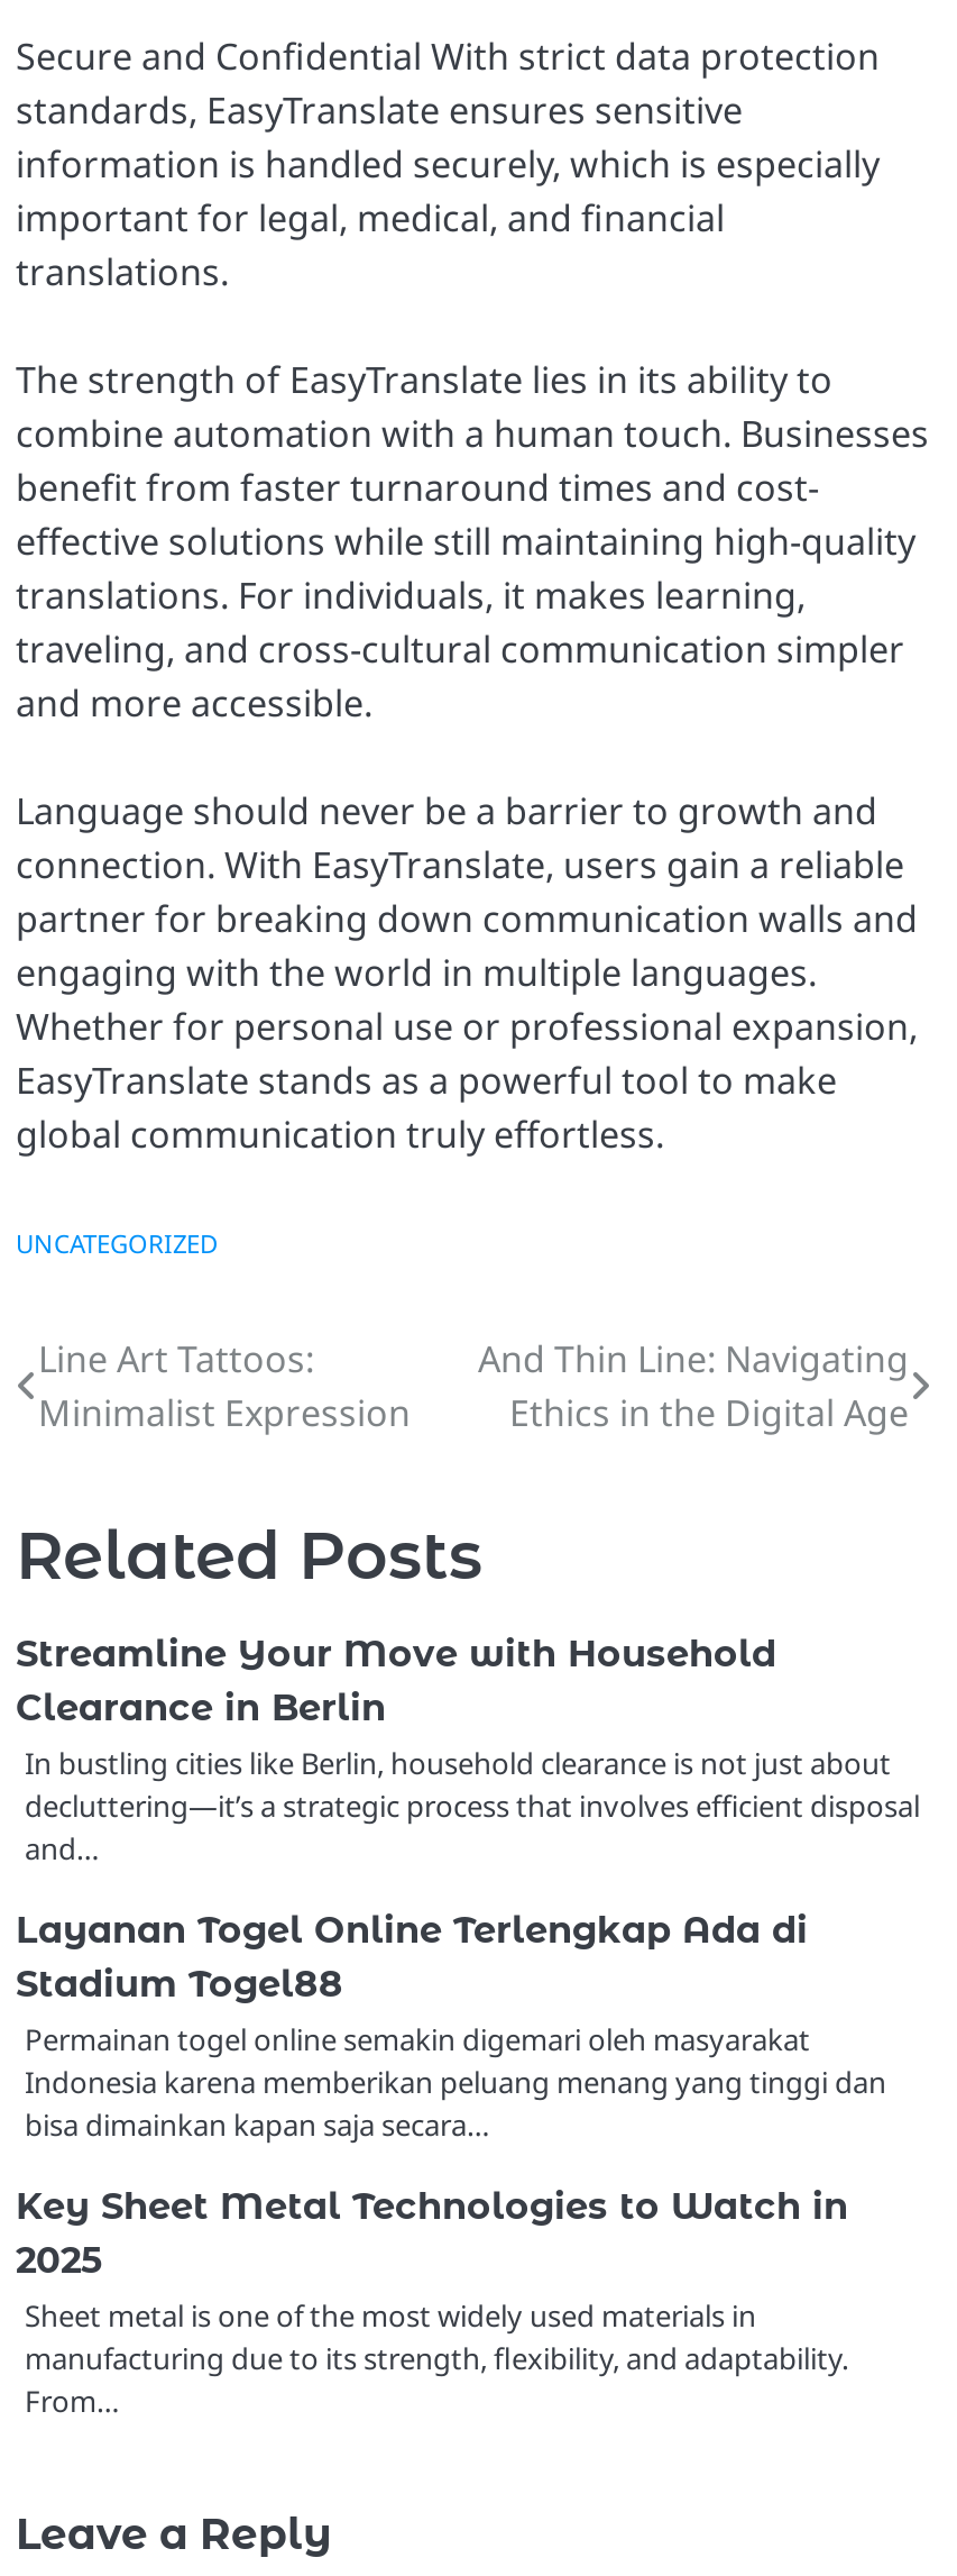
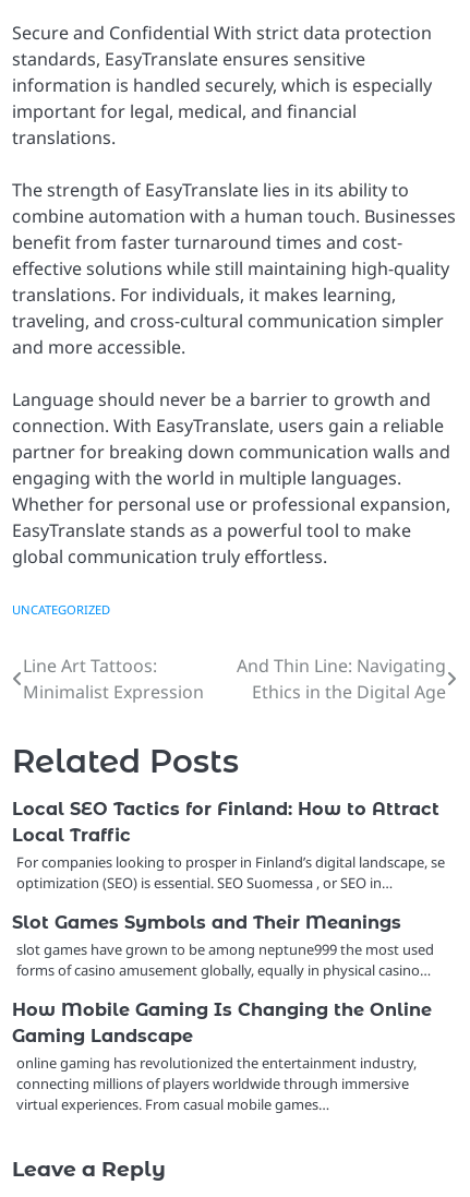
[16,1630,920,1869] Streamline Your Move with Household | Clearance in Berlin | In bustling cities like Berlin, household clearance is not just about | decluttering—it’s a strategic process that involves efficient disposal | and… -> [12,798,445,893] Local SEO Tactics for Finland: How to Attract | Local Traffic | For companies looking to prosper in Finland’s digital landscape, se | optimization (SEO) is essential. SEO Suomessa , or SEO in…
[16,1907,886,2145] Layanan Togel Online Terlengkap Ada di | Stadium Togel88 | Permainan togel online semakin digemari oleh masyarakat | Indonesia karena memberikan peluang menang yang tinggi dan | bisa dimainkan kapan saja secara… -> [12,911,434,980] Slot Games Symbols and Their Meanings | slot games have grown to be among neptune999 the most used | forms of casino amusement globally, equally in physical casino…
[16,2183,848,2421] Key Sheet Metal Technologies to Watch in | 2025 | Sheet metal is one of the most widely used materials in | manufacturing due to its strength, flexibility, and adaptability. | From… -> [12,998,432,1114] How Mobile Gaming Is Changing the Online | Gaming Landscape | online gaming has revolutionized the entertainment industry, | connecting millions of players worldwide through immersive | virtual experiences. From casual mobile games…

